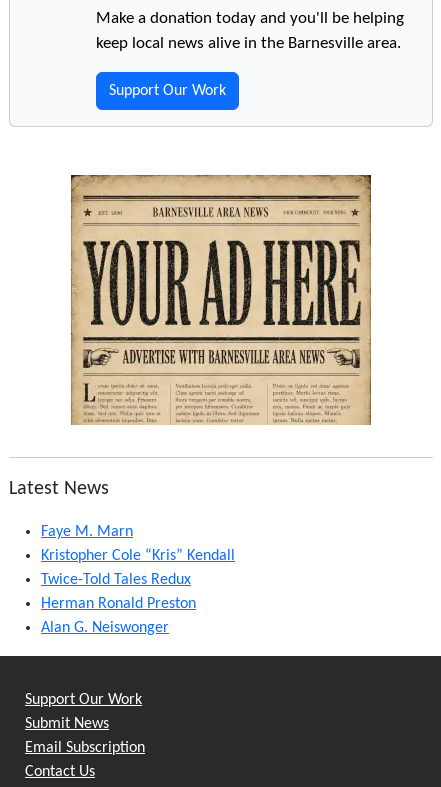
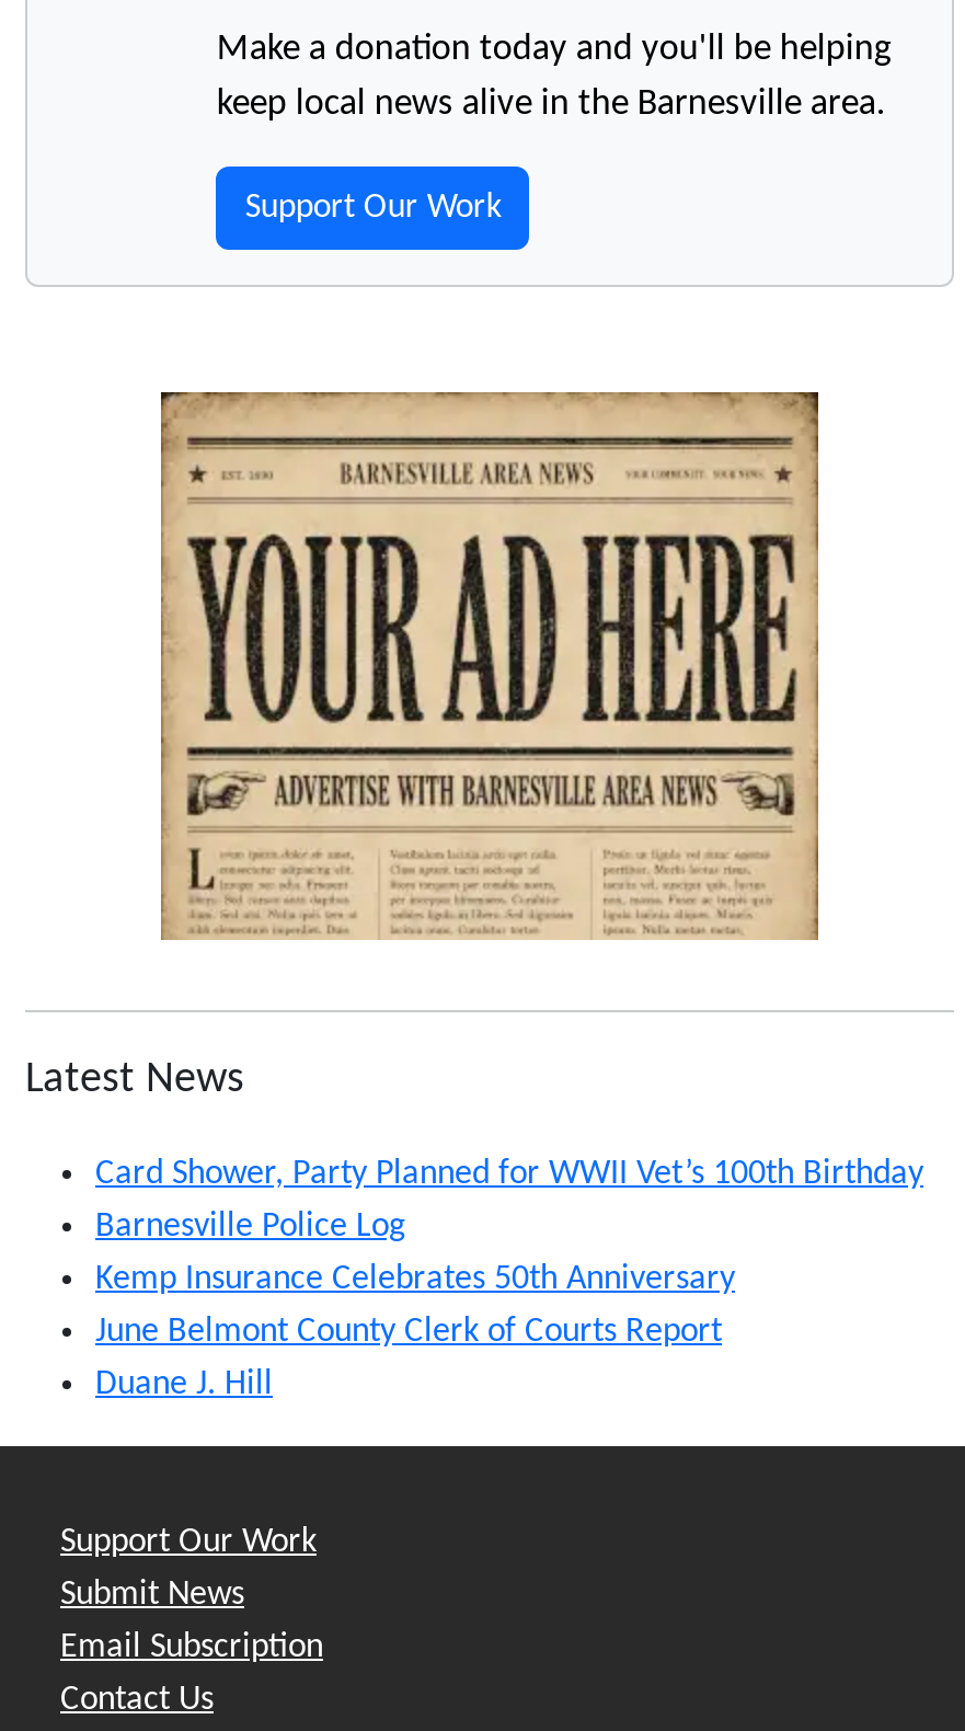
[41,524,133,540] Faye M. Marn -> [95,1158,923,1193] Card Shower, Party Planned for WWII Vet’s 100th Birthday
[41,548,235,564] Kristopher Cole “Kris” Kendall -> [95,1210,406,1245] Barnesville Police Log
[41,572,191,588] Twice-Told Tales Redux -> [95,1263,735,1298] Kemp Insurance Celebrates 50th Anniversary
[41,596,196,612] Herman Ronald Preston -> [95,1316,722,1351] June Belmont County Clerk of Courts Report
[41,620,169,636] Alan G. Neiswonger -> [95,1368,273,1403] Duane J. Hill

